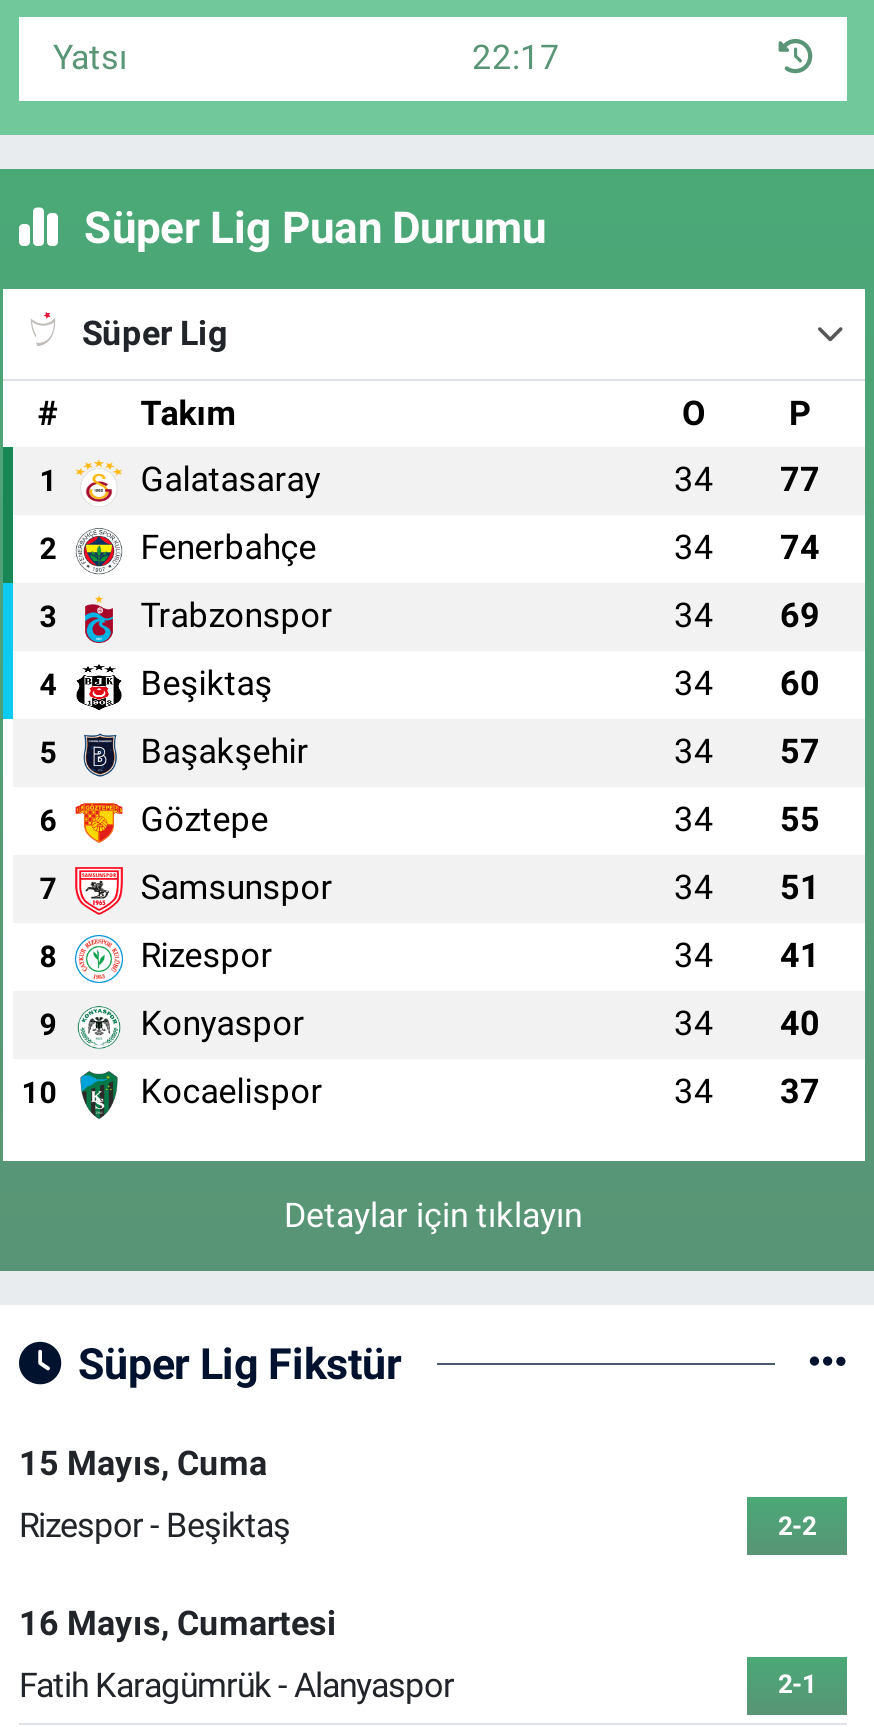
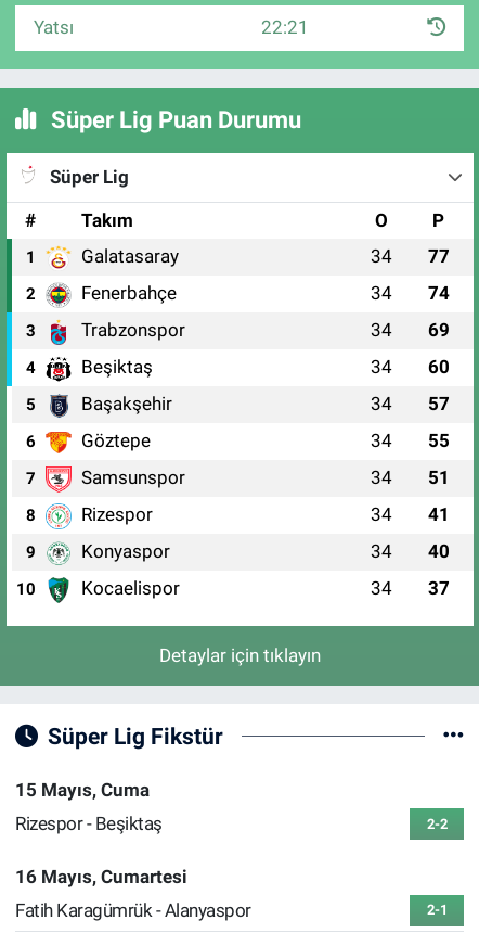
[472,38,560,78] 22:17 -> [261,17,308,39] 22:21

